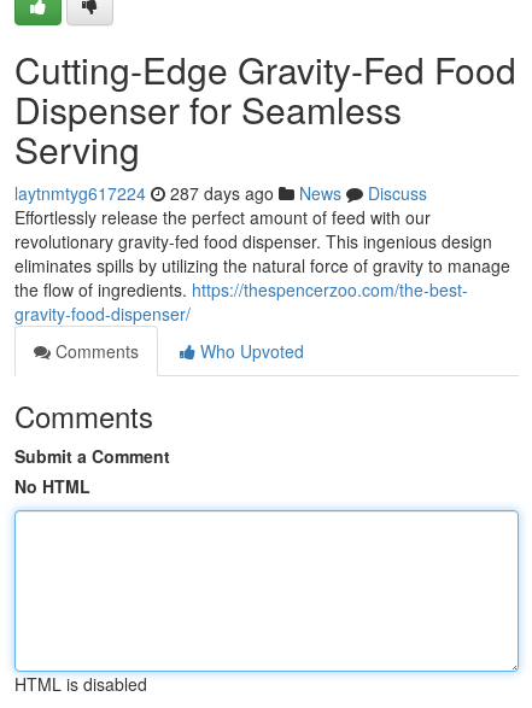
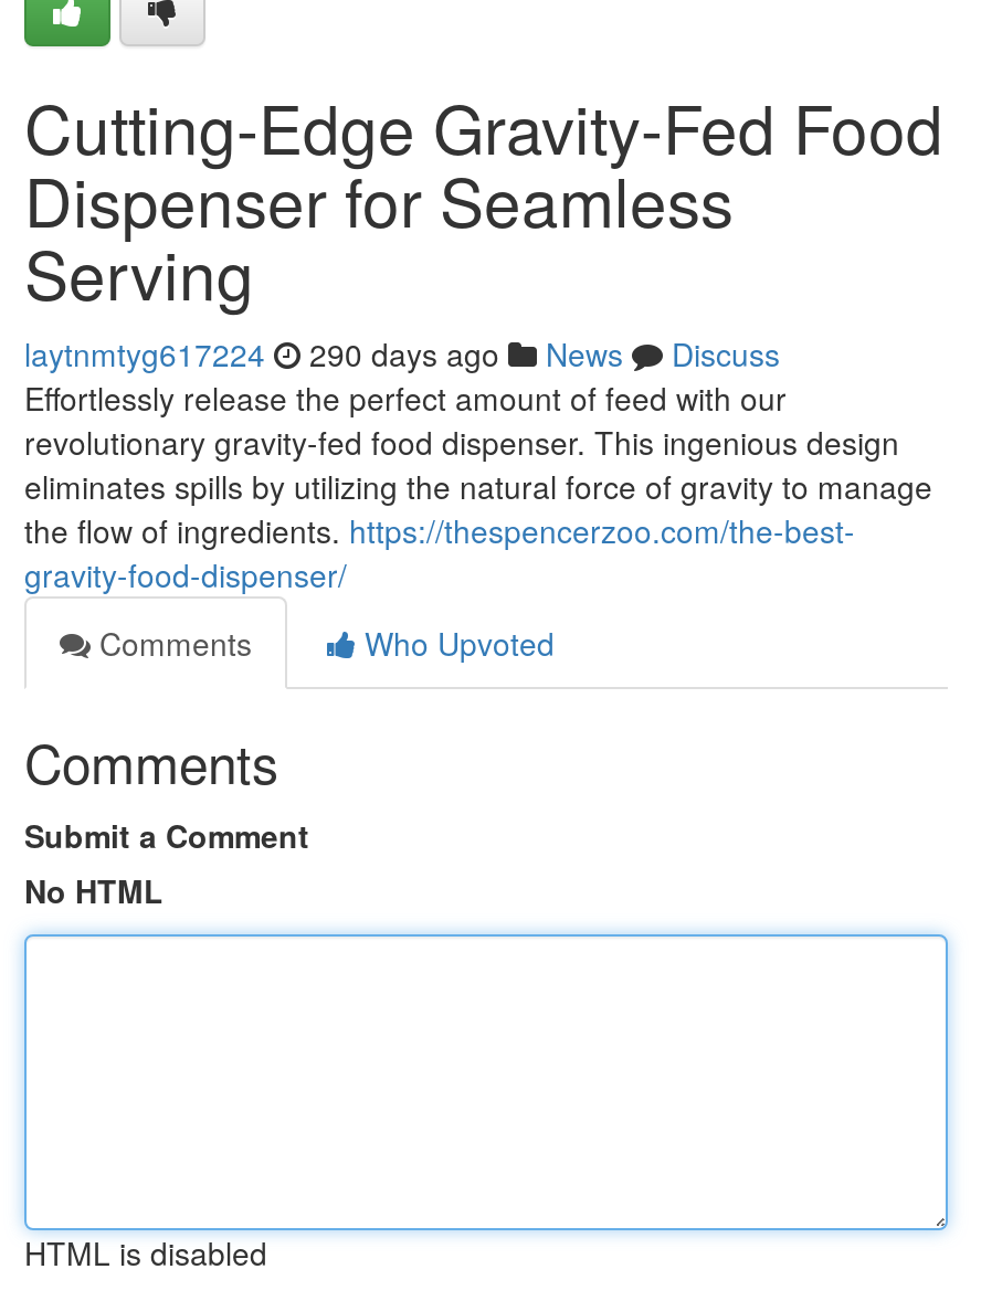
[14,181,427,205] laytnmtyg617224 287 days ago News Discuss -> [24,331,780,376] laytnmtyg617224 290 days ago News Discuss

